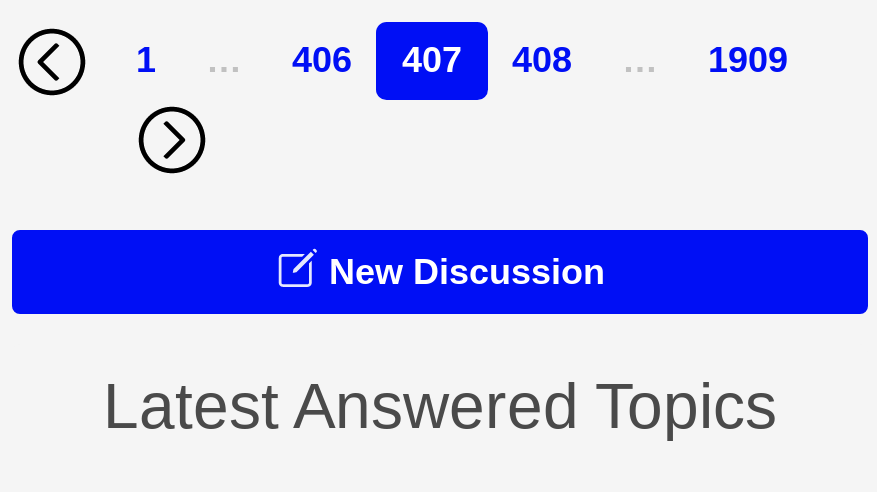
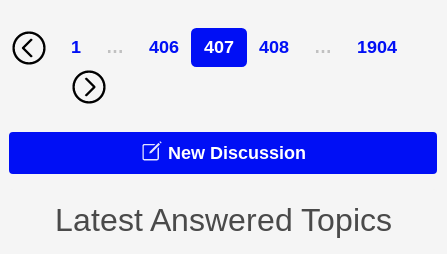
[708,40,788,80] 1909 -> [357,37,397,57] 1904

